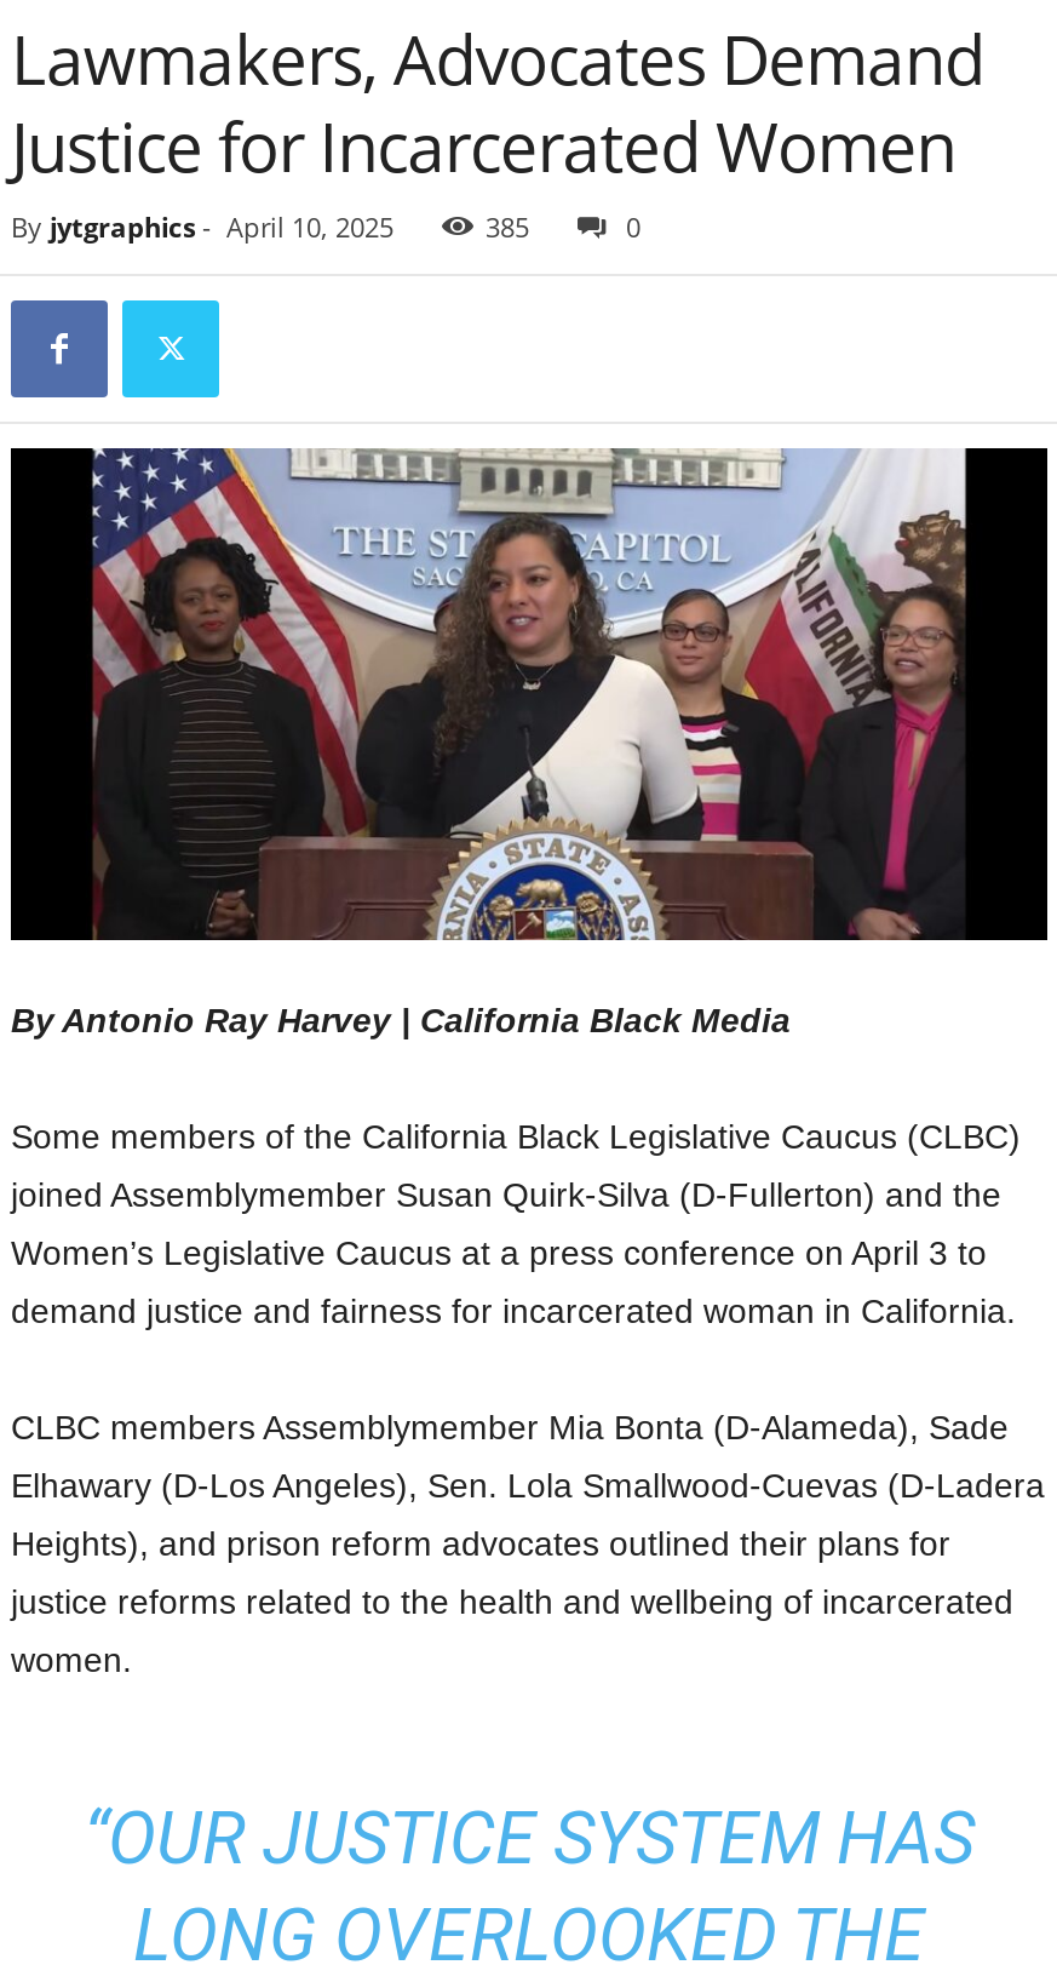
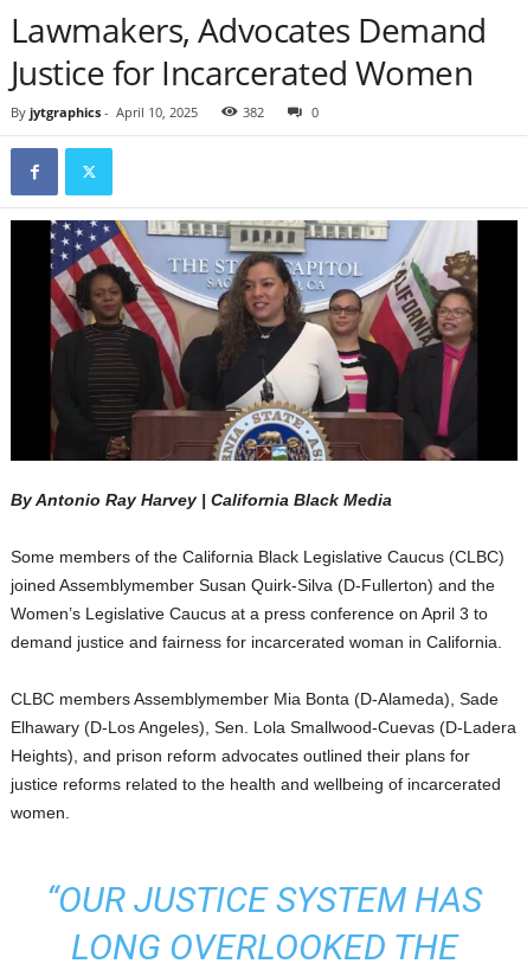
[486,208,529,245] 385 -> [243,103,264,121] 382

